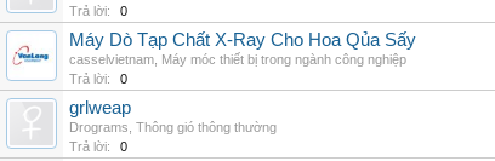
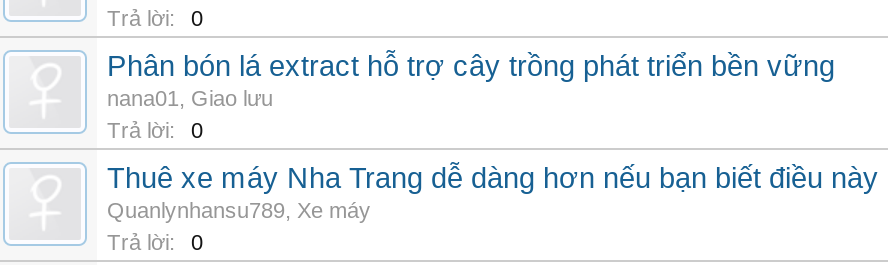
[10,34,52,77] [image] -> none
[69,30,416,67] Máy Dò Tạp Chất X-Ray Cho Hoa Qủa Sấy | casselvietnam, Máy móc thiết bị trong ngành công nghiệp -> [107,50,835,110] Phân bón lá extract hỗ trợ cây trồng phát triển bền vững | nana01, Giao lưu
[69,98,277,134] grlweap | Drograms, Thông gió thông thường -> [107,162,879,222] Thuê xe máy Nha Trang dễ dàng hơn nếu bạn biết điều này | Quanlynhansu789, Xe máy

